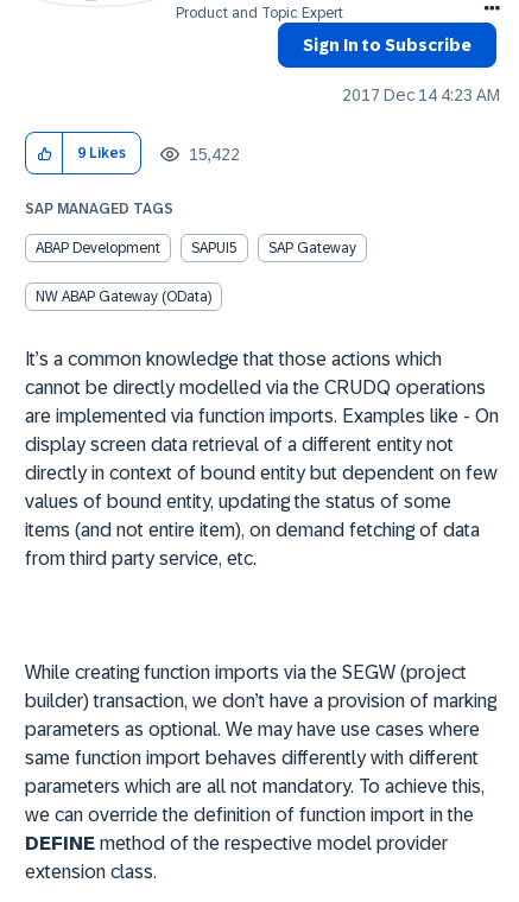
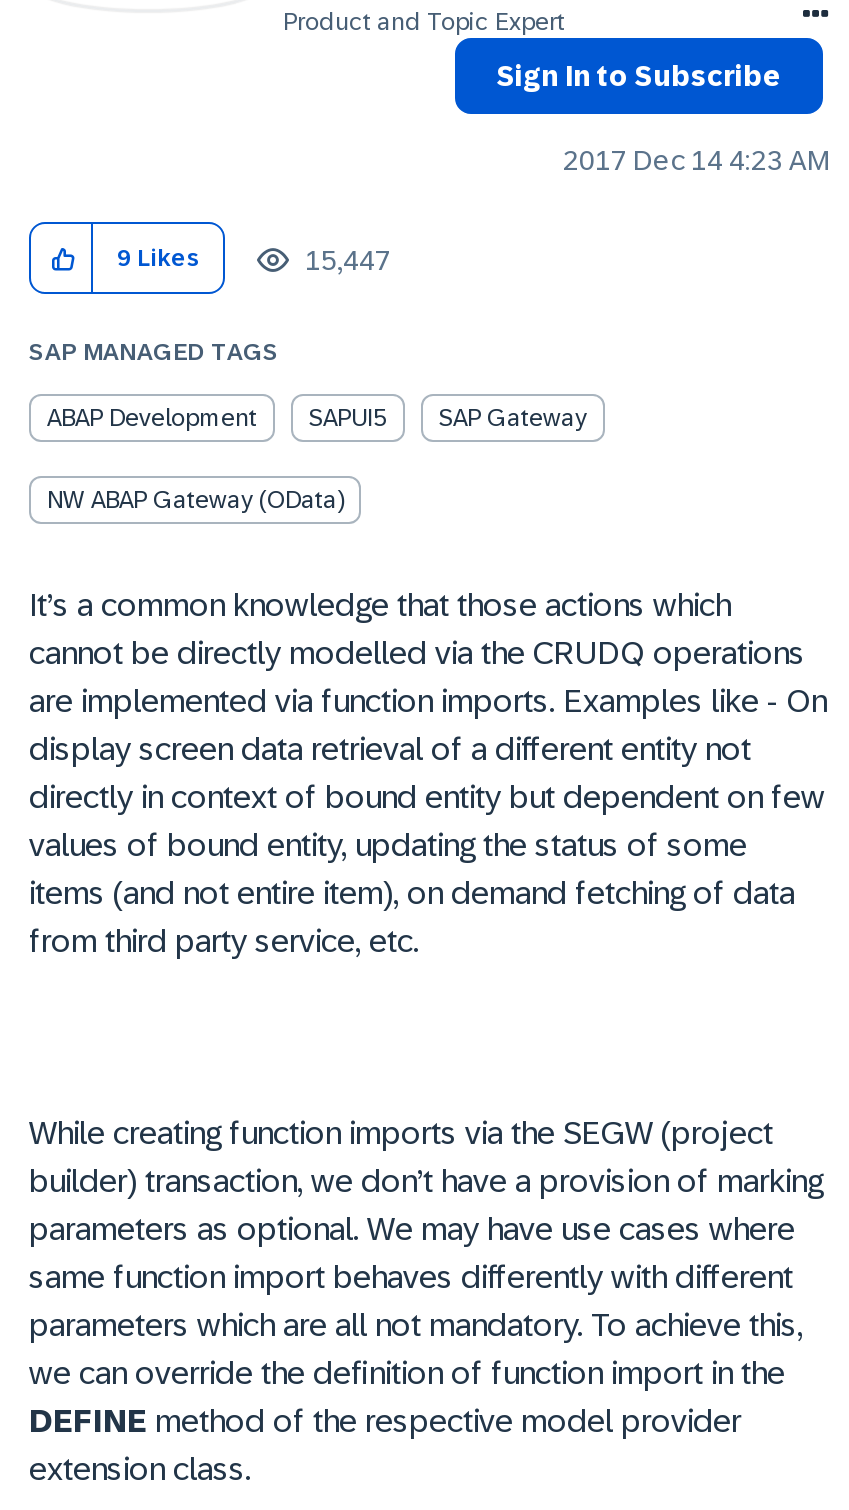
[189,145,240,164] 15,422 -> [305,244,391,276] 15,447

